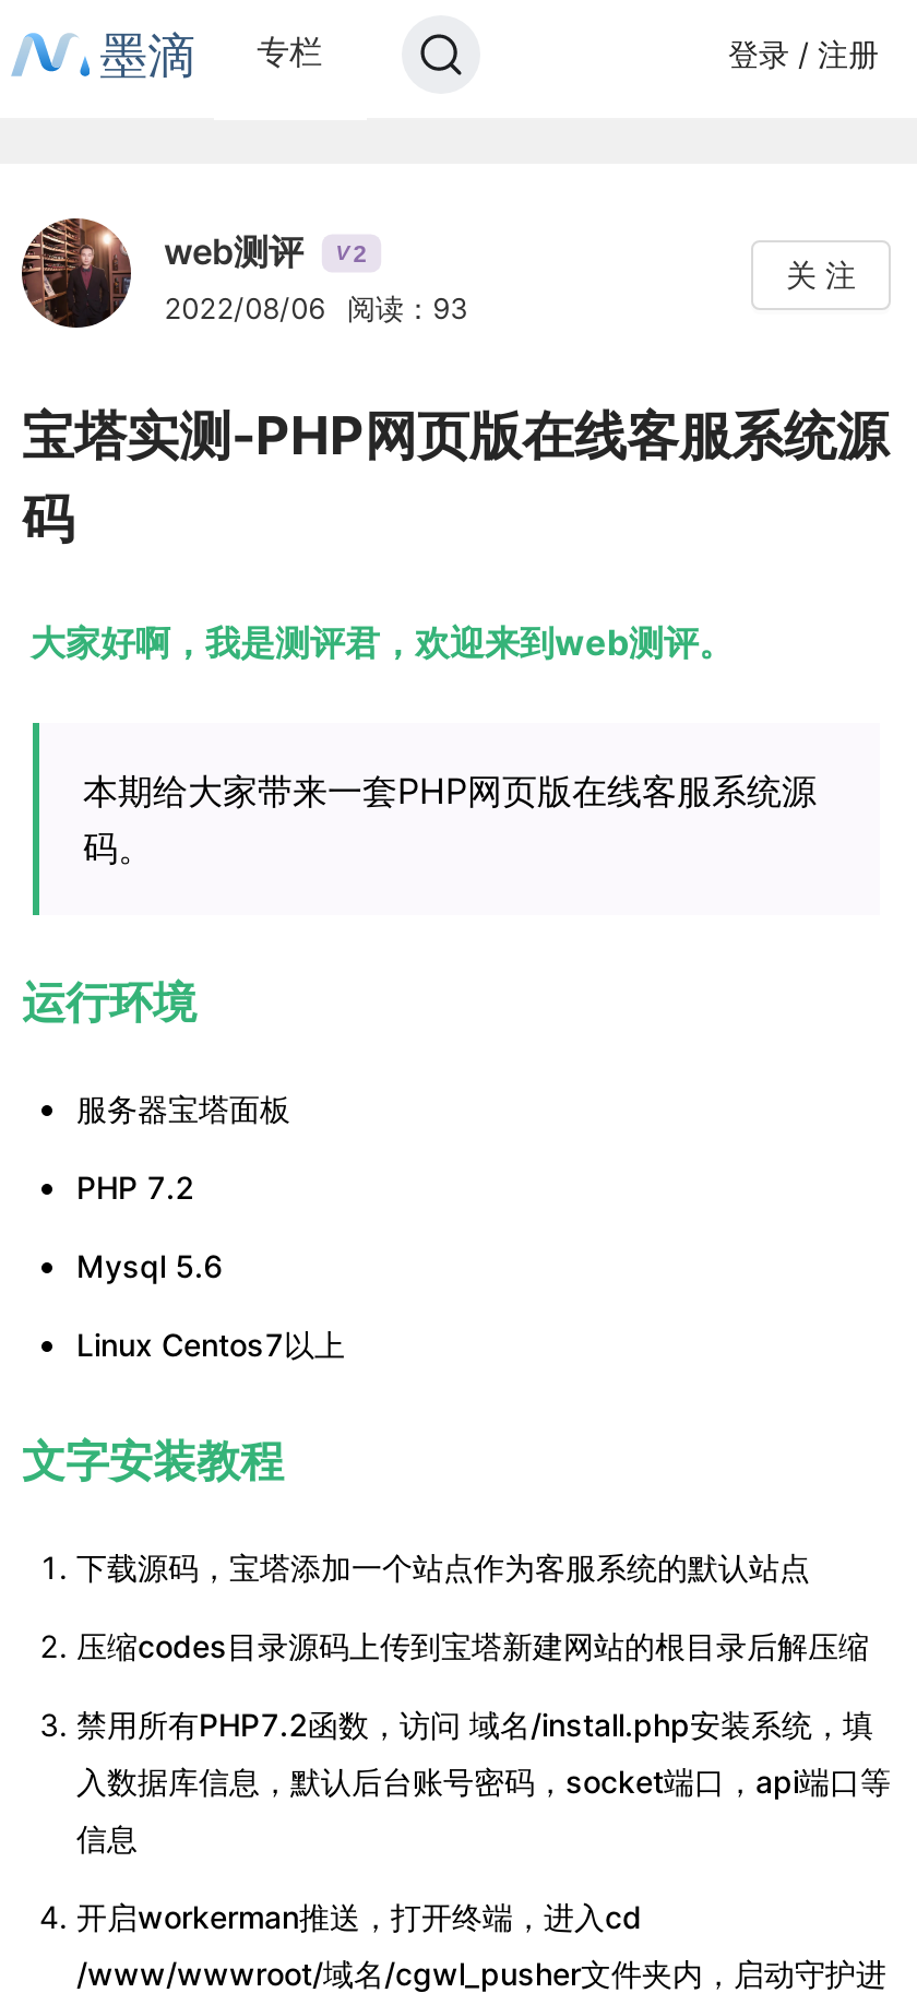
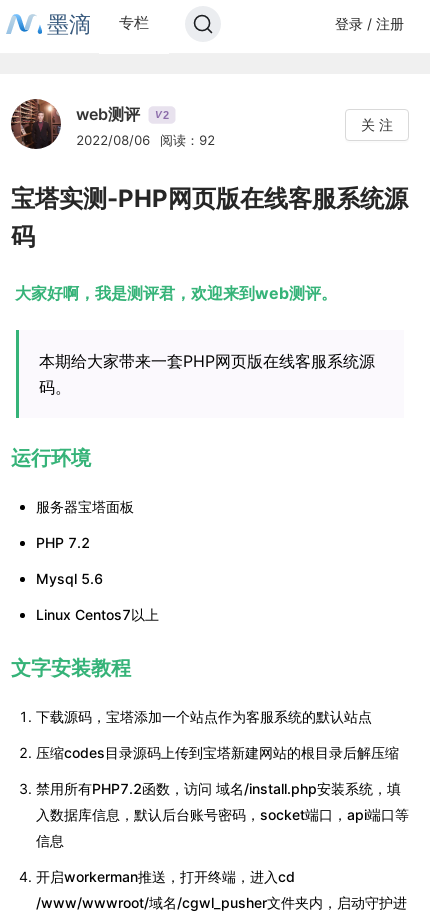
[164,290,467,325] 2022/08/06 阅读：93 -> [76,132,215,148] 2022/08/06 阅读：92

